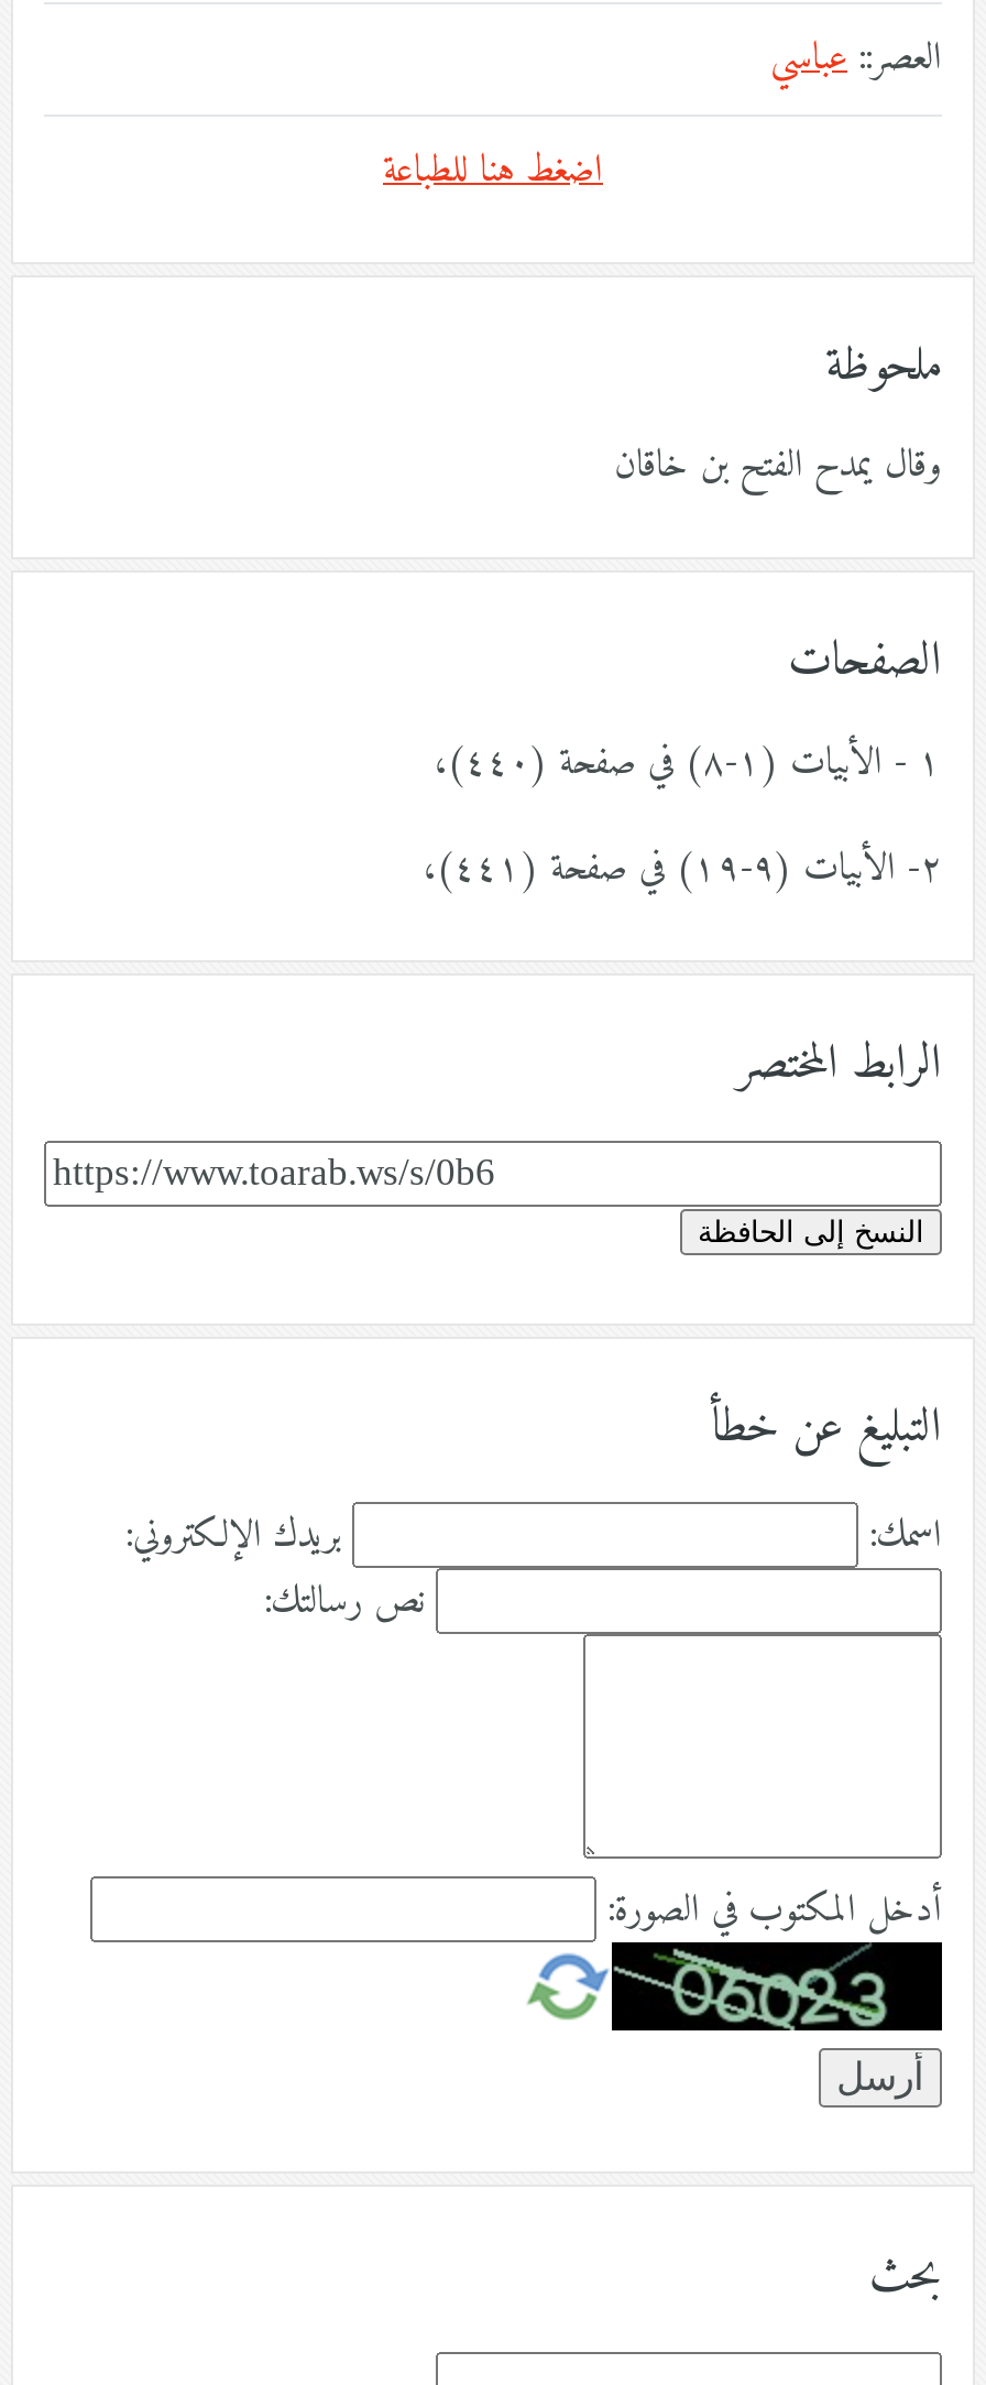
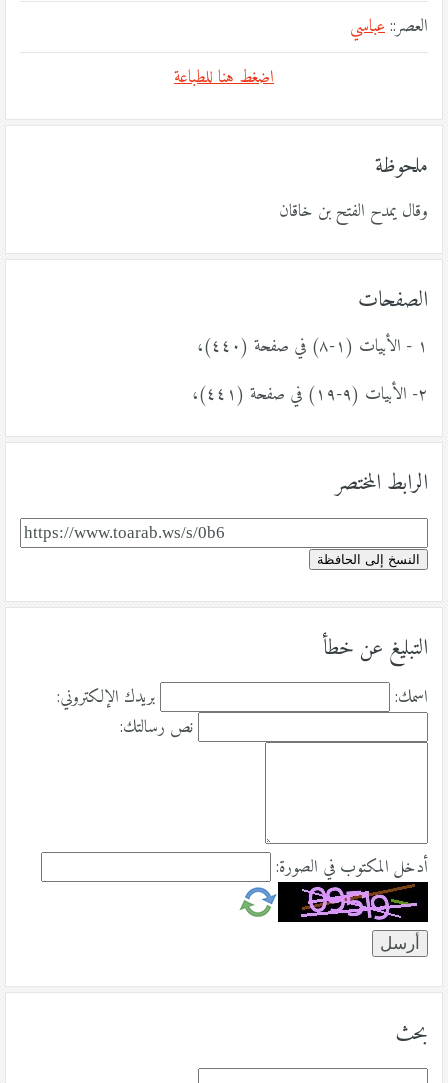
[612,1951,918,2033] [image] -> [279,886,418,922] [image]

